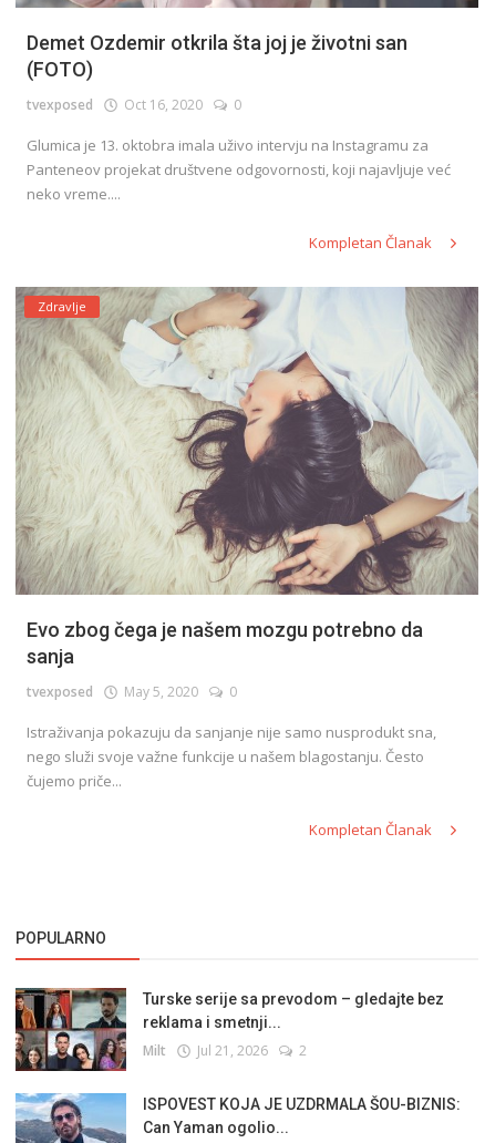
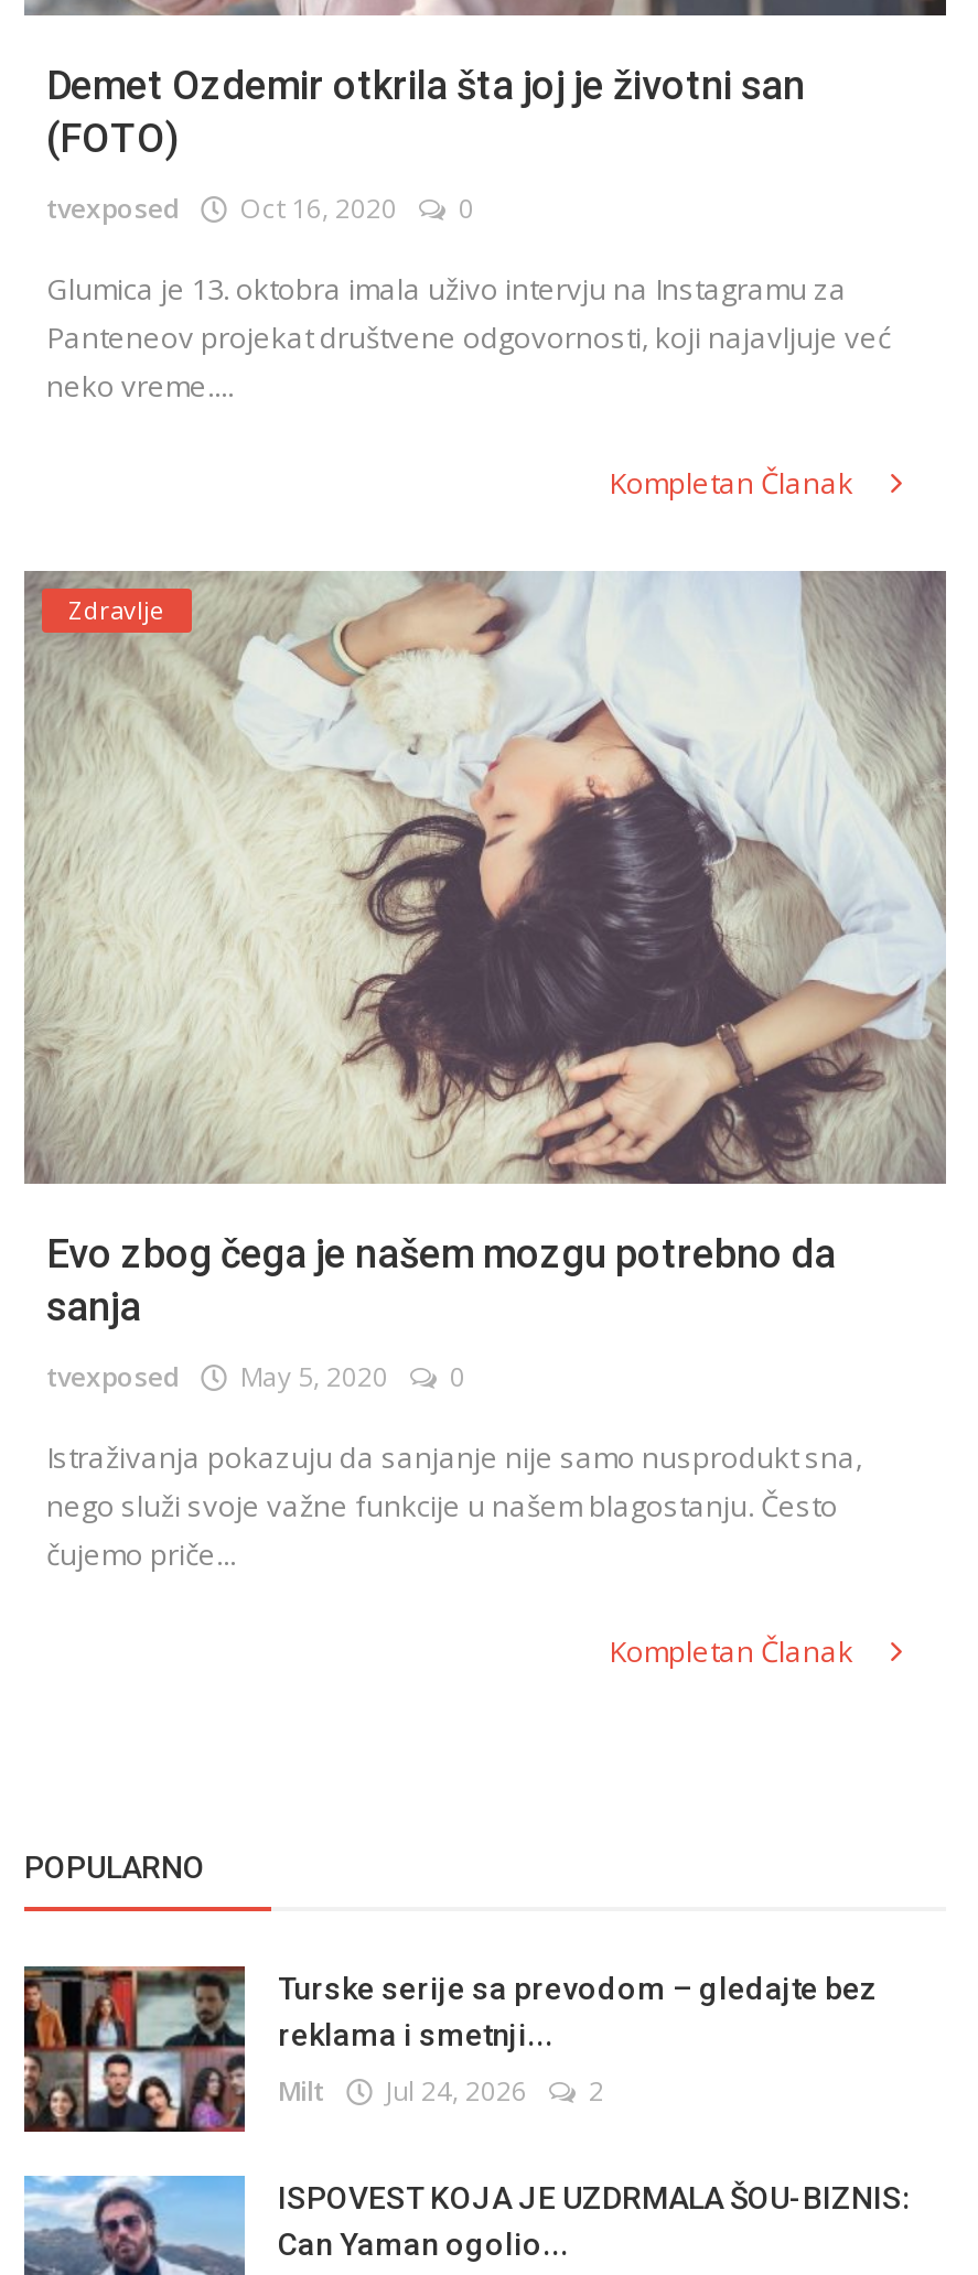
[143,1041,307,1060] Milt Jul 21, 2026 2 -> [278,2073,604,2110] Milt Jul 24, 2026 2

